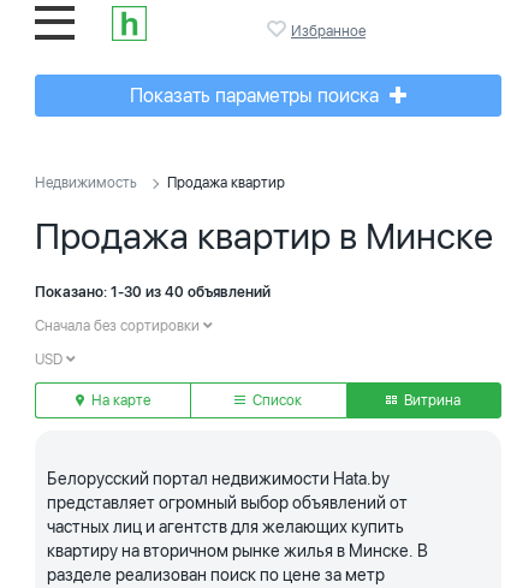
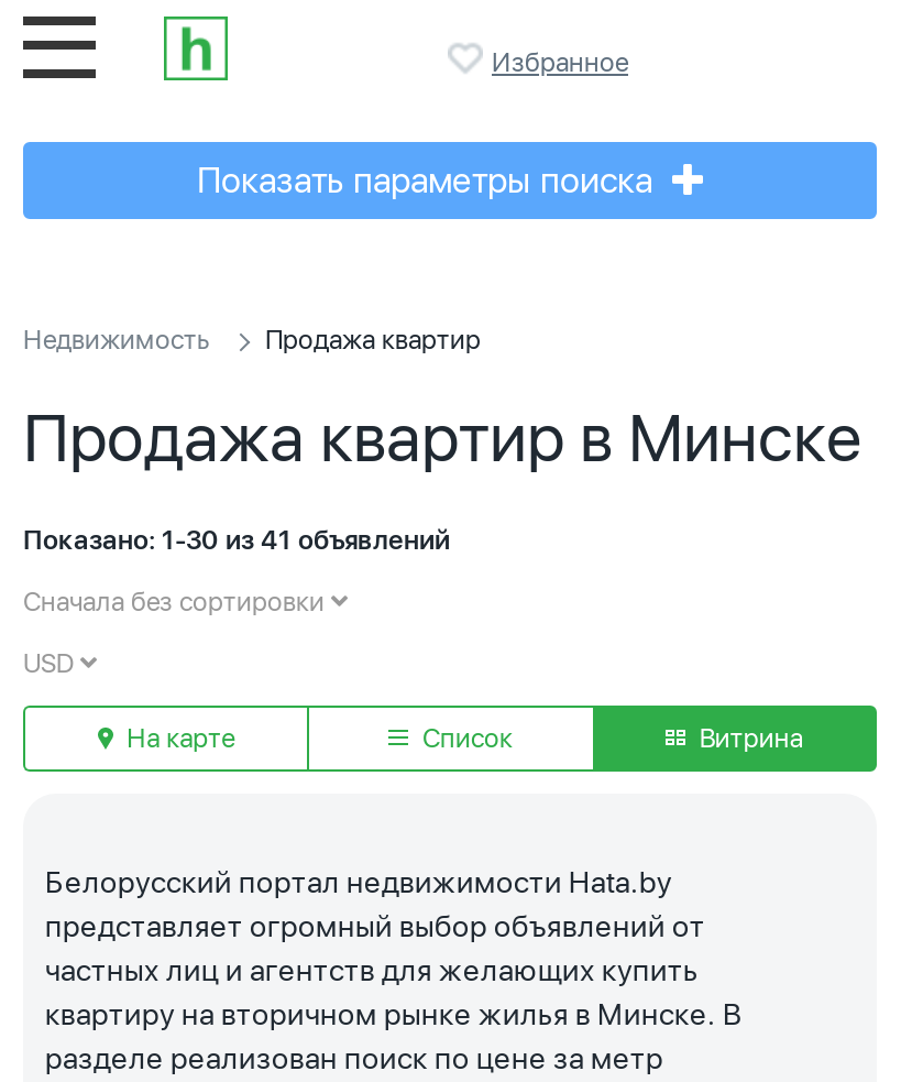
[35,284,271,301] Показано: 1-30 из 40 объявлений -> [23,525,450,556] Показано: 1-30 из 41 объявлений

